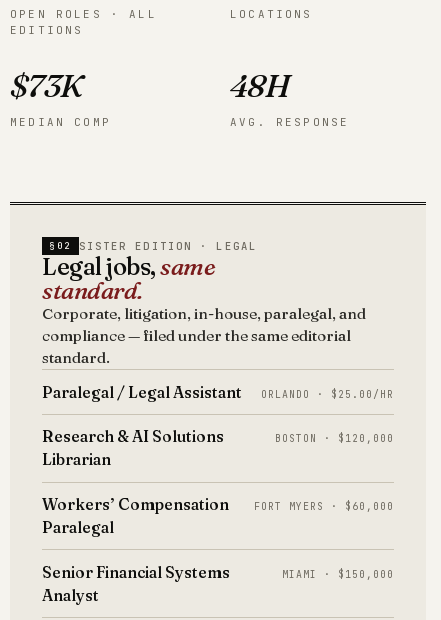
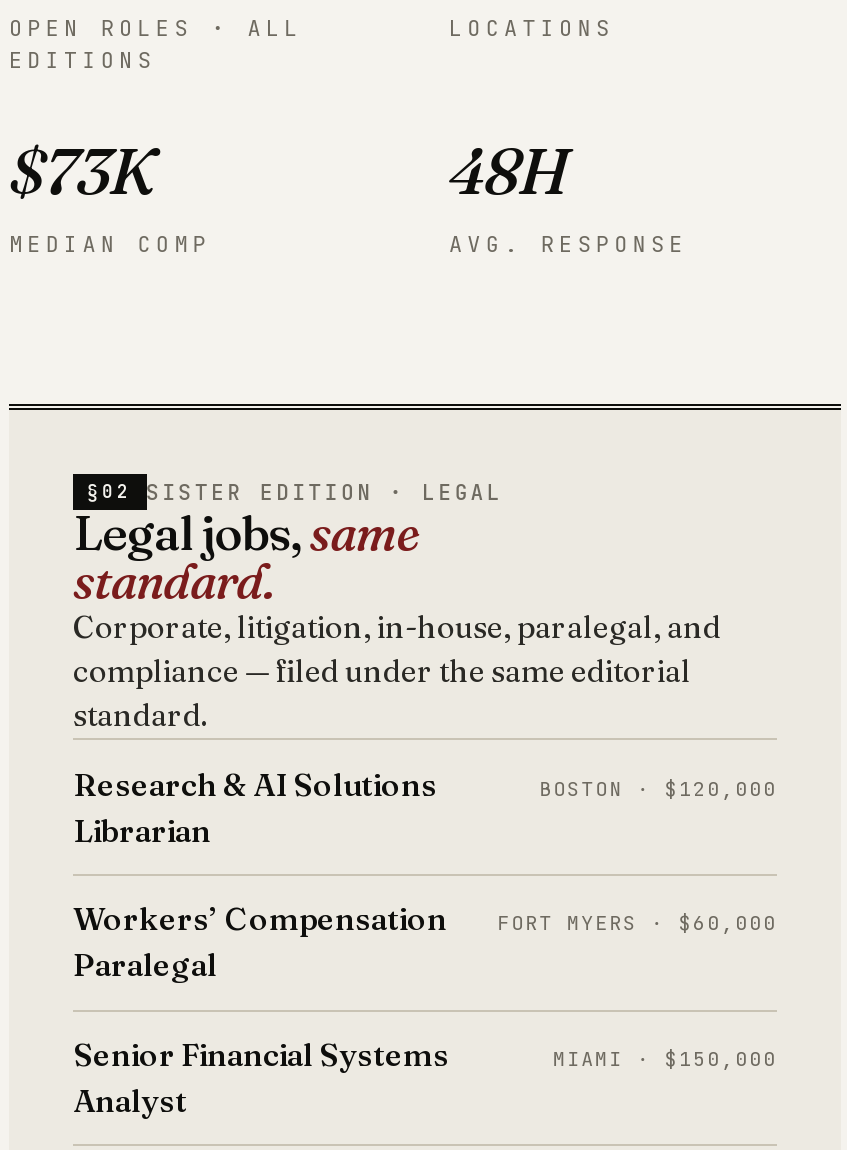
[42,382,394,401] Paralegal / Legal Assistant | ORLANDO · $25.00/HR -> none

